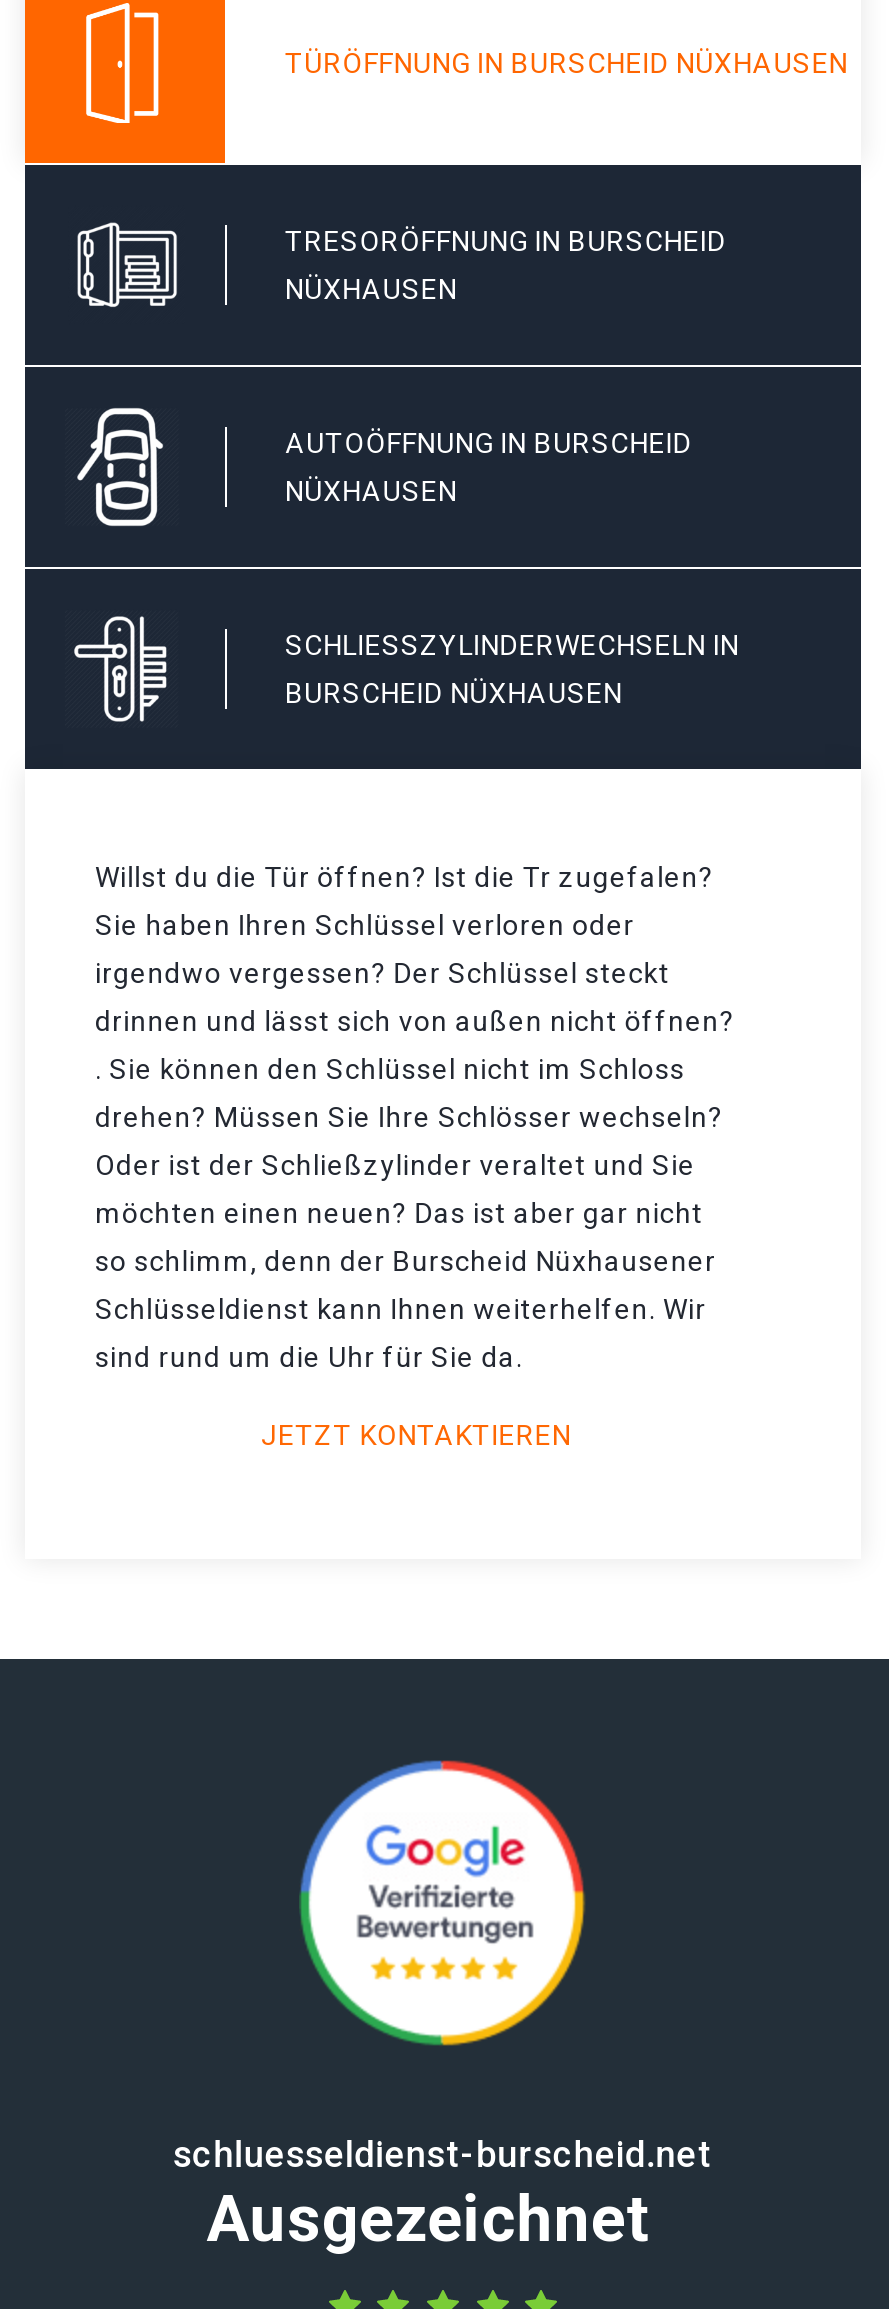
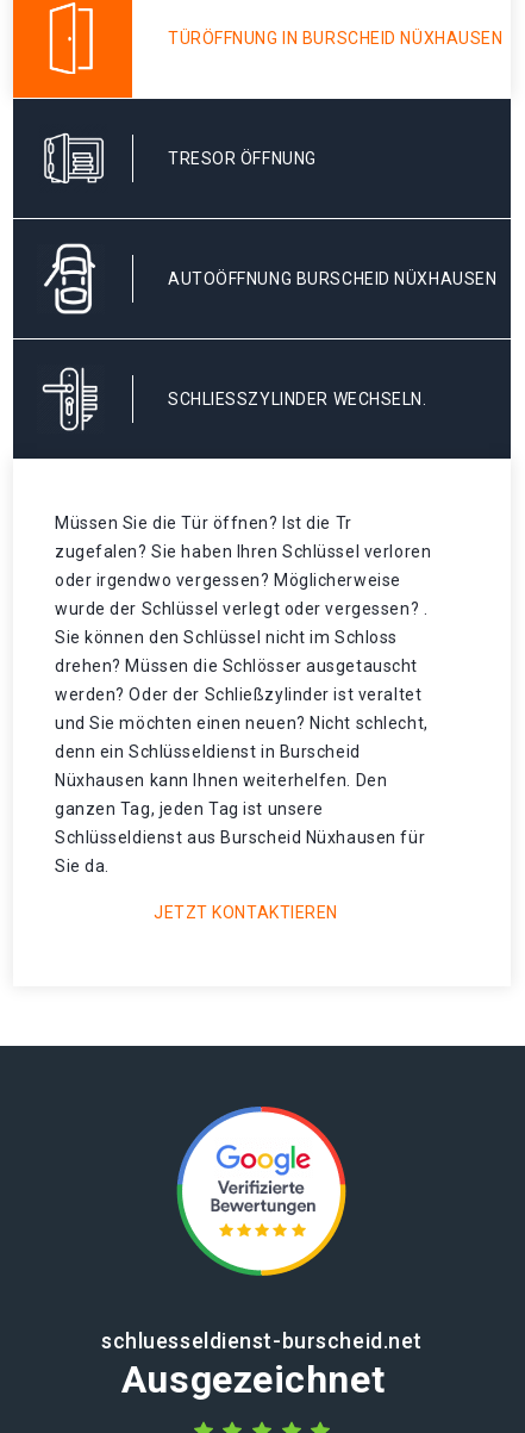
[285,225,726,305] TRESORÖFFNUNG IN BURSCHEID | NÜXHAUSEN -> [168,149,316,168] TRESOR ÖFFNUNG
[285,427,692,507] AUTOÖFFNUNG IN BURSCHEID | NÜXHAUSEN -> [168,269,497,288] AUTOÖFFNUNG BURSCHEID NÜXHAUSEN
[285,629,739,709] SCHLIESSZYLINDERWECHSELN IN B | URSCHEID NÜXHAUSEN -> [168,390,427,409] SCHLIESSZYLINDER WECHSELN.
[95,861,735,1373] Willst du die Tür öffnen? Ist die Tr zugefalen? | Sie haben Ihren Schlüssel verloren oder | irgendwo vergessen? Der Schlüssel steckt | drinnen und lässt sich von außen nicht öffnen? | . Sie können den Schlüssel nicht im Schloss | drehen? Müssen Sie Ihre Schlösser wechseln? | Oder ist der Schließzylinder veraltet und Sie | möchten einen neuen? Das ist aber gar nicht | so schlimm, denn der Burscheid Nüxhausener | Schlüsseldienst kann Ihnen weiterhelfen. Wir | sind rund um die Uhr für Sie da. -> [55,513,431,876] Müssen Sie die Tür öffnen? Ist die Tr | zugefalen? Sie haben Ihren Schlüssel verloren | oder irgendwo vergessen? Möglicherweise | wurde der Schlüssel verlegt oder vergessen? . | Sie können den Schlüssel nicht im Schloss | drehen? Müssen die Schlösser ausgetauscht | werden? Oder der Schließzylinder ist veraltet | und Sie möchten einen neuen? Nicht schlecht, | denn ein Schlüsseldienst in Burscheid | Nüxhausen kann Ihnen weiterhelfen. Den | ganzen Tag, jeden Tag ist unsere | Schlüsseldienst aus Burscheid Nüxhausen für | Sie da.

